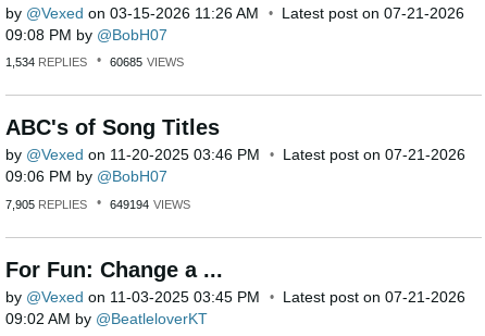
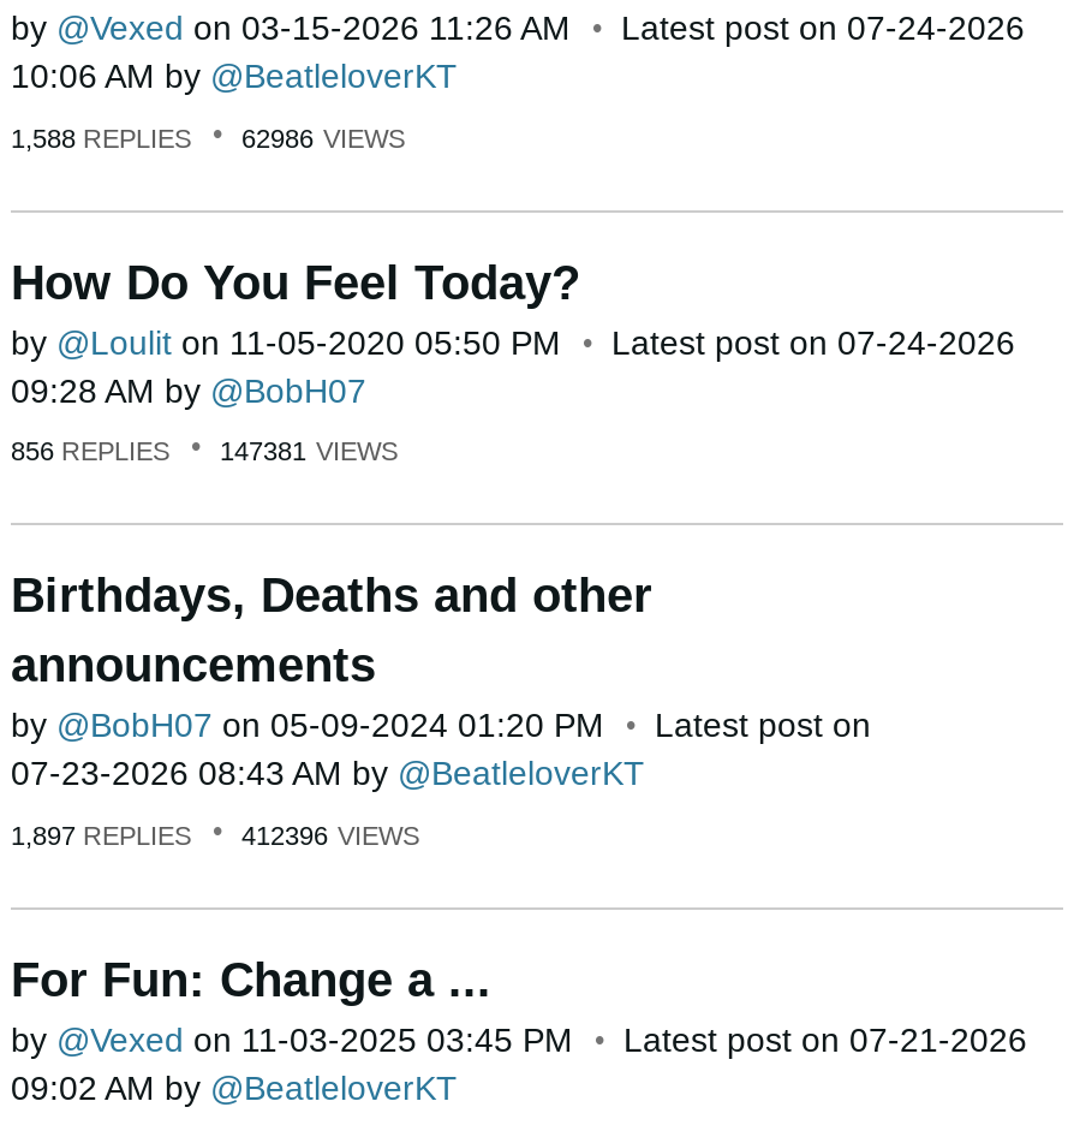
[5,4,464,43] Latest post on 07-21-2026 | 09:08 PM by -> [11,9,1025,409] Latest post on 07-24-2026 | 10:06 AM by | BeatleloverKT | 1,588 REPLIES | 62986 VIEWS | How Do You Feel Today? | by | Loulit on 11-05-2020 05:50 PM | Latest post on 07-24-2026 | 09:28 AM by
[5,56,184,69] 1,534 REPLIES | 60685 VIEWS -> [11,437,398,466] 856 REPLIES | 147381 VIEWS
[5,115,220,139] ABC's of Song Titles -> [11,569,652,692] Birthdays, Deaths and other | announcements
[5,146,465,185] Vexed on 11-20-2025 03:46 PM | Latest post on 07-21-2026 | 09:06 PM by | BobH07 -> [11,706,871,793] BobH07 on 05-09-2024 01:20 PM | Latest post on | 07-23-2026 08:43 AM by | BeatleloverKT
[5,198,190,211] 7,905 REPLIES | 649194 VIEWS -> [11,820,419,849] 1,897 REPLIES | 412396 VIEWS

